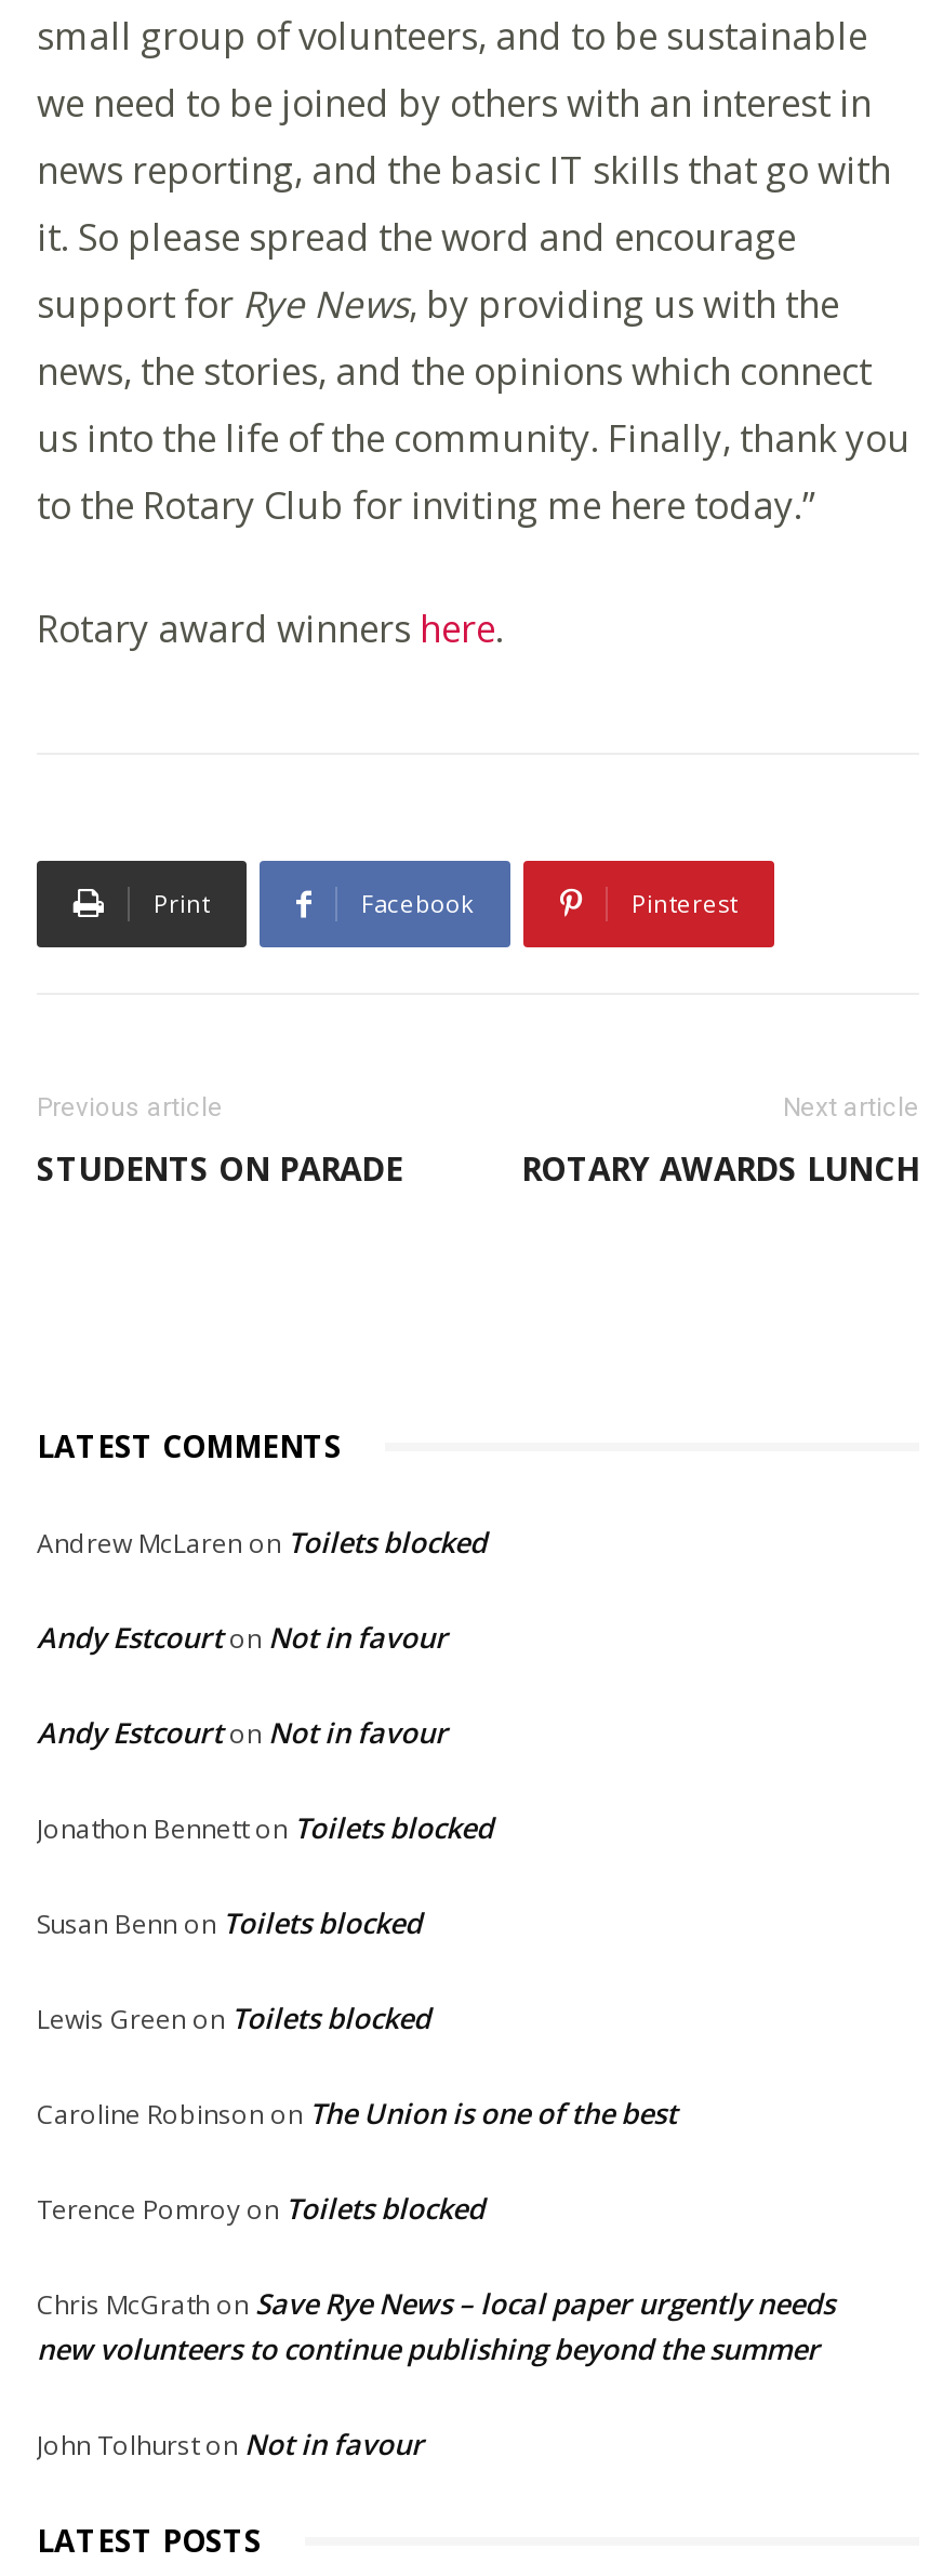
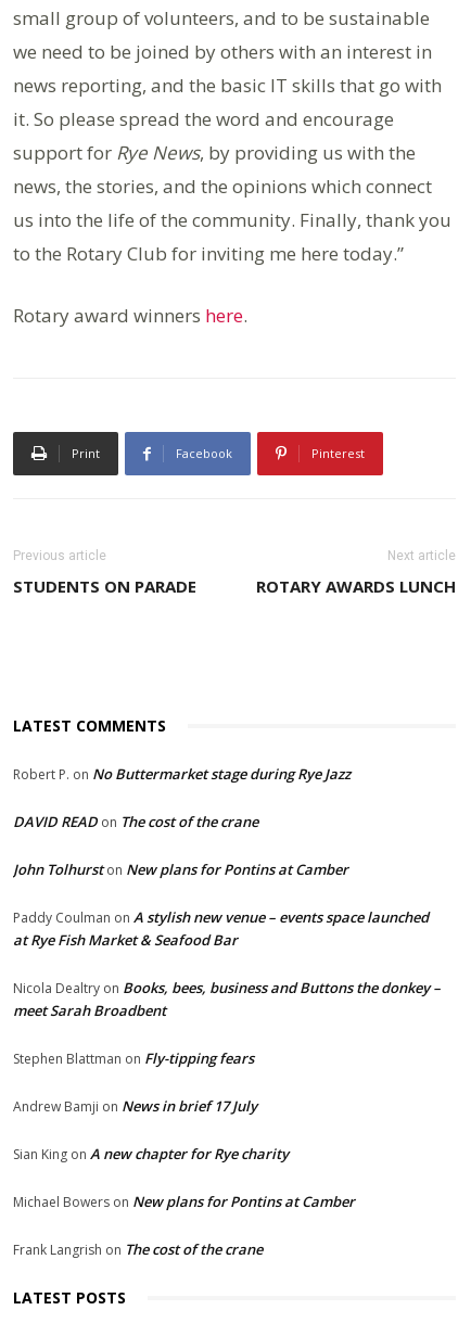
[37,1523,487,1562] Andrew McLaren on Toilets blocked -> [13,764,351,784] Robert P. on No Buttermarket stage during Rye Jazz
[37,1618,448,1657] Andy Estcourton Not in favour -> [13,812,258,831] DAVID READon The cost of the crane
[37,1713,448,1752] Andy Estcourton Not in favour -> [13,860,348,879] John Tolhurston New plans for Pontins at Camber
[37,1808,493,1847] Jonathon Bennetton Toilets blocked -> [13,907,429,950] Paddy Coulman on A stylish new venue – events space launched | at Rye Fish Market & Seafood Bar
[37,1903,422,1942] Susan Benn on Toilets blocked -> [13,978,441,1020] Nicola Dealtry on Books, bees, business and Buttons the donkey – | meet Sarah Broadbent
[37,1999,430,2037] Lewis Green on Toilets blocked -> [13,1048,254,1068] Stephen Blattman on Fly-tipping fears
[37,2094,677,2133] Caroline Robinson on The Union is one of the best -> [13,1096,257,1116] Andrew Bamji on News in brief 17 July
[37,2189,484,2228] Terence Pomroy on Toilets blocked -> [13,1144,289,1163] Sian King on A new chapter for Rye charity
[37,2284,835,2368] Chris McGrath on Save Rye News – local paper urgently needs | new volunteers to continue publishing beyond the summer -> [13,1192,355,1211] Michael Bowers on New plans for Pontins at Camber
[37,2425,424,2464] John Tolhurston Not in favour -> [13,1239,263,1259] Frank Langrishon The cost of the crane

